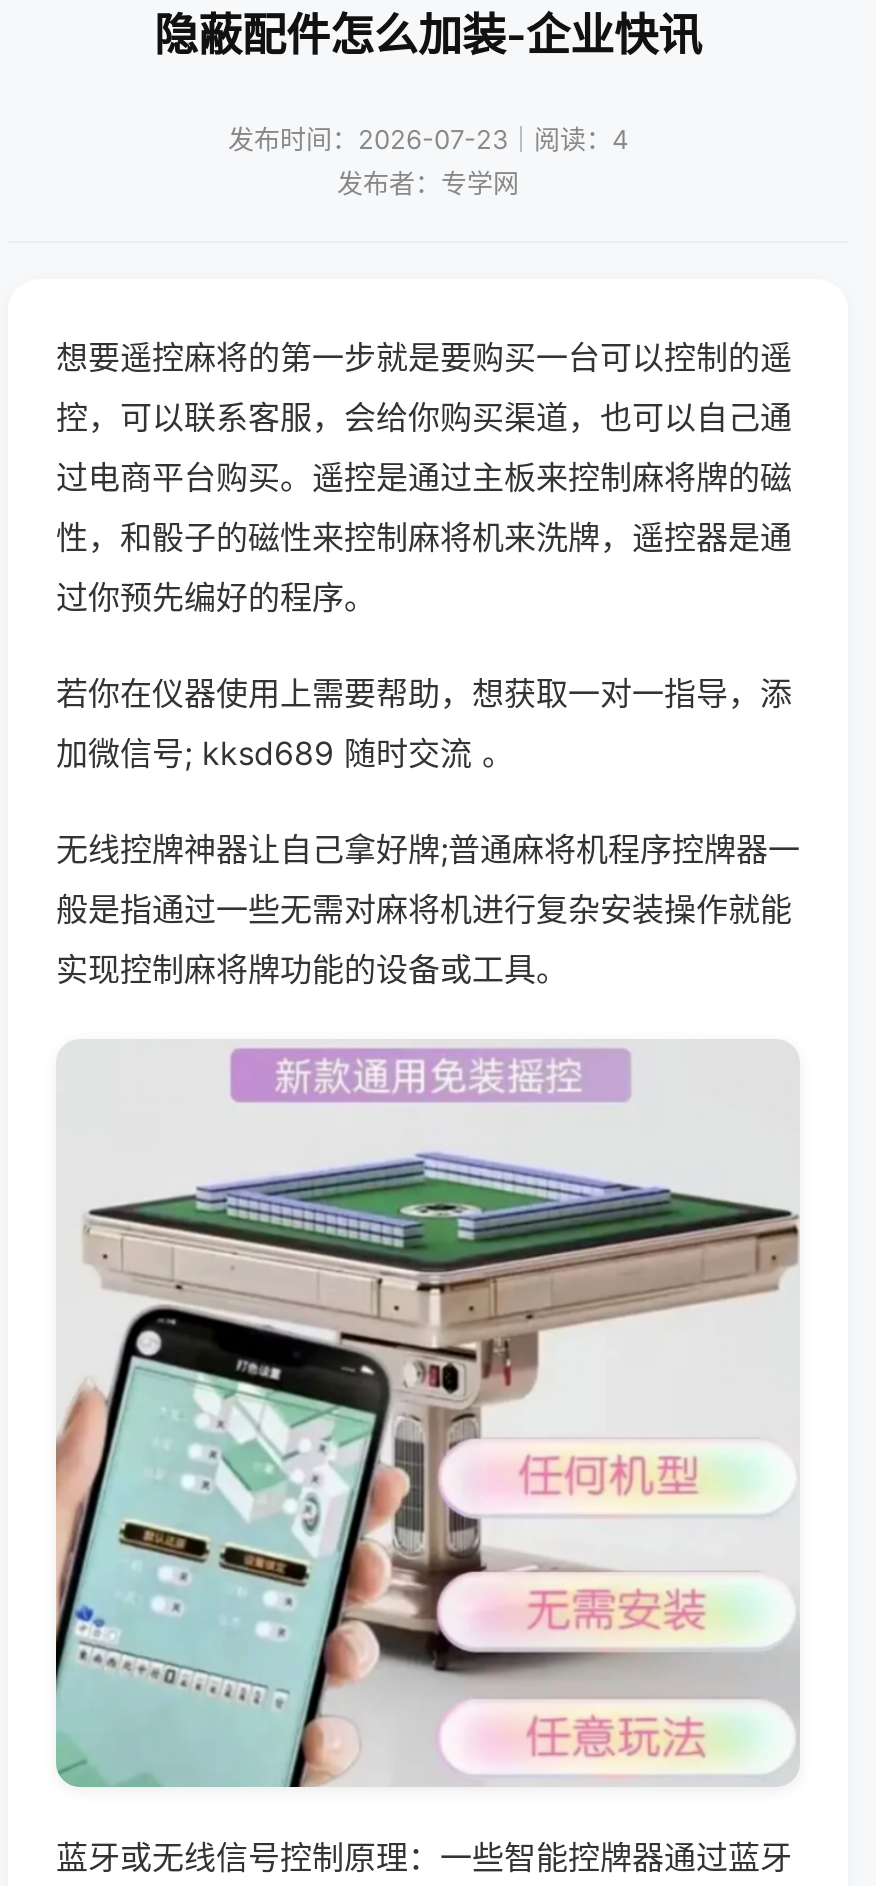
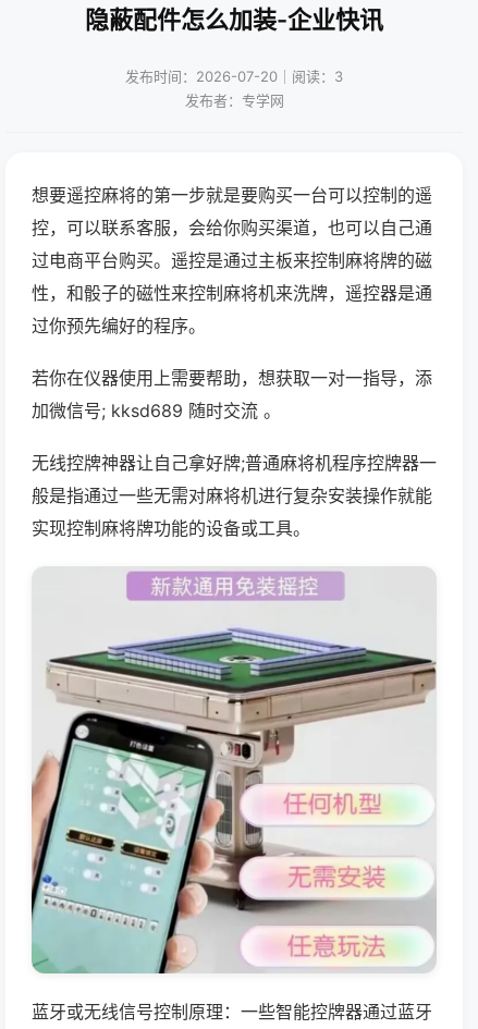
[228,123,628,155] 发布时间：2026-07-23｜阅读：4 -> [125,68,343,85] 发布时间：2026-07-20｜阅读：3

